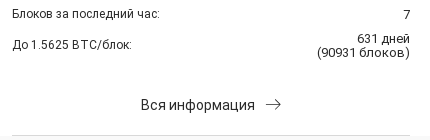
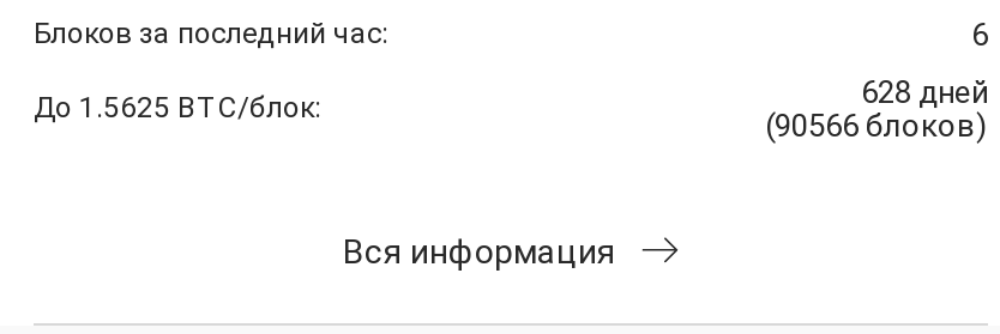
[403,6,410,21] 7 -> [971,16,988,51] 6
[357,30,410,45] 631 дней -> [861,73,988,109] 628 дней
[317,44,410,59] (90931 блоков) -> [765,107,988,142] (90566 блоков)

